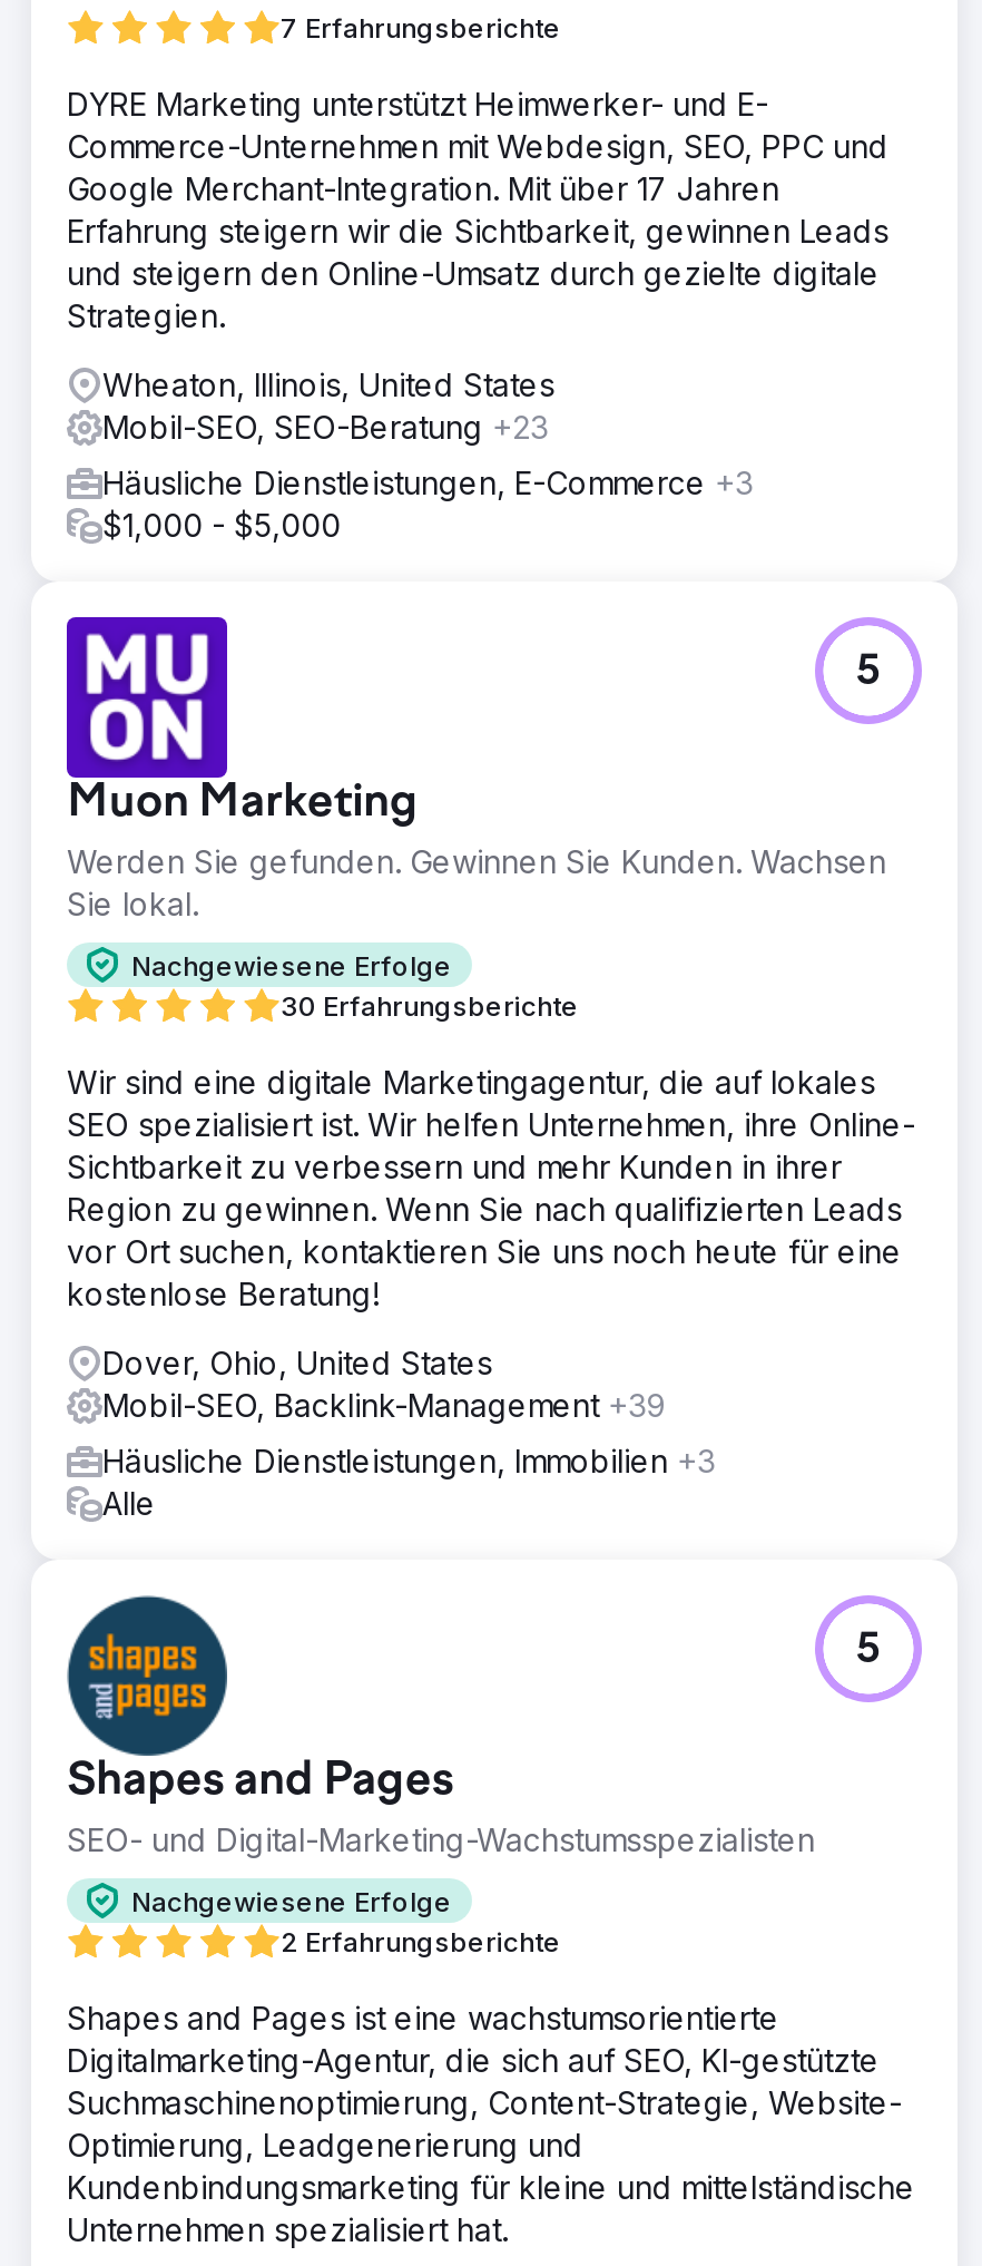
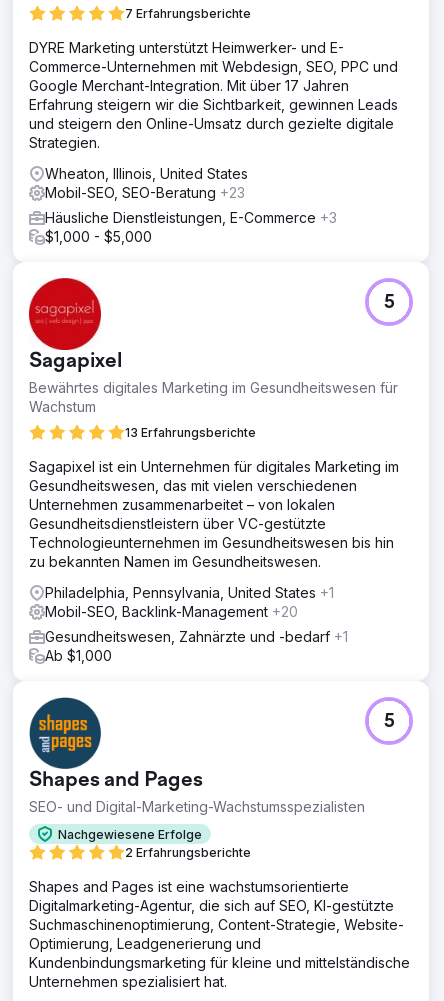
[65,615,886,922] [image] | Muon Marketing | Werden Sie gefunden. Gewinnen Sie Kunden. Wachsen | Sie lokal. -> [28,277,398,415] [image] | Sagapixel | Bewährtes digitales Marketing im Gesundheitswesen für | Wachstum
[131,948,579,1023] Nachgewiesene Erfolge | 30 Erfahrungsberichte -> [125,425,256,440] 13 Erfahrungsberichte
[67,1063,915,1312] Wir sind eine digitale Marketingagentur, die auf lokales | SEO spezialisiert ist. Wir helfen Unternehmen, ihre Online- | Sichtbarkeit zu verbessern und mehr Kunden in ihrer | Region zu gewinnen. Wenn Sie nach qualifizierten Leads | vor Ort suchen, kontaktieren Sie uns noch heute für eine | kostenlose Beratung! -> [29,458,399,570] Sagapixel ist ein Unternehmen für digitales Marketing im | Gesundheitswesen, das mit vielen verschiedenen | Unternehmen zusammenarbeitet – von lokalen | Gesundheitsdienstleistern über VC-gestützte | Technologieunternehmen im Gesundheitswesen bis hin | zu bekannten Namen im Gesundheitswesen.
[102,1344,666,1424] Dover, Ohio, United States | Mobil-SEO, Backlink-Management +39 -> [45,584,334,620] Philadelphia, Pennsylvania, United States +1 | Mobil-SEO, Backlink-Management +20
[102,1442,715,1522] Häusliche Dienstleistungen, Immobilien +3 | Alle -> [45,628,348,664] Gesundheitswesen, Zahnärzte und -bedarf +1 | Ab $1,000

